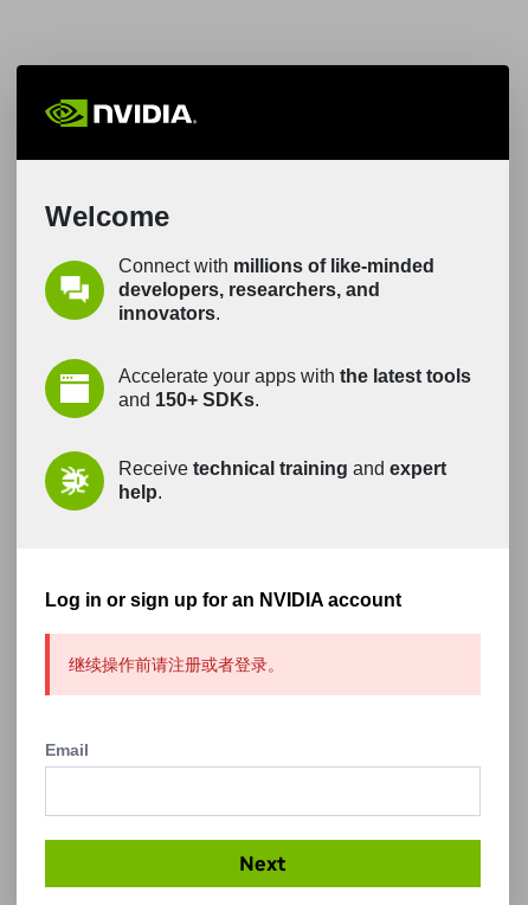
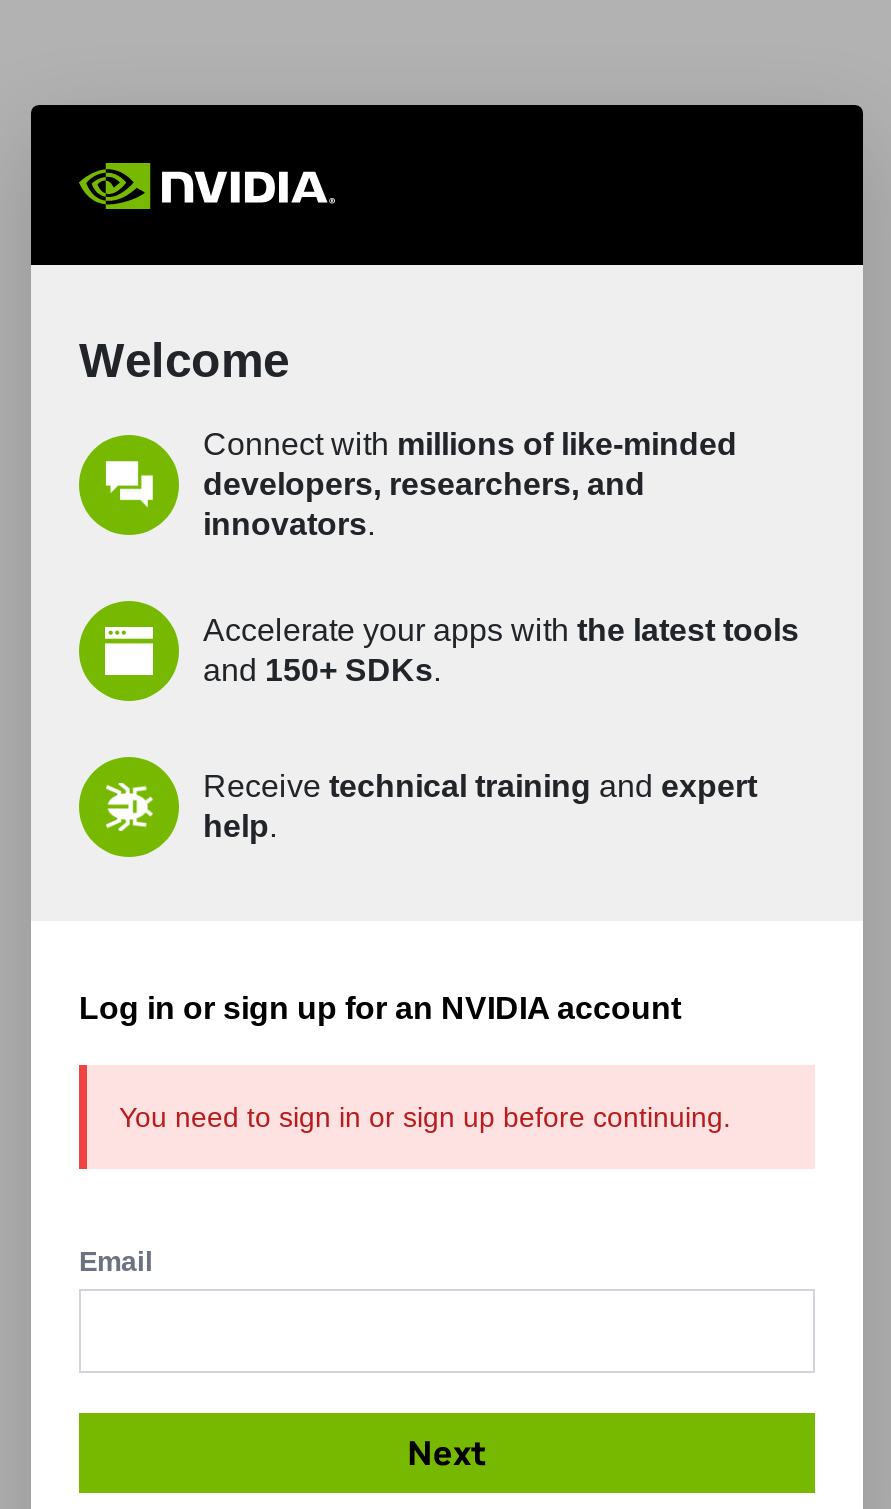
[69,655,284,674] 继续操作前请注册或者登录。 -> [119,1102,731,1134] You need to sign in or sign up before continuing.

